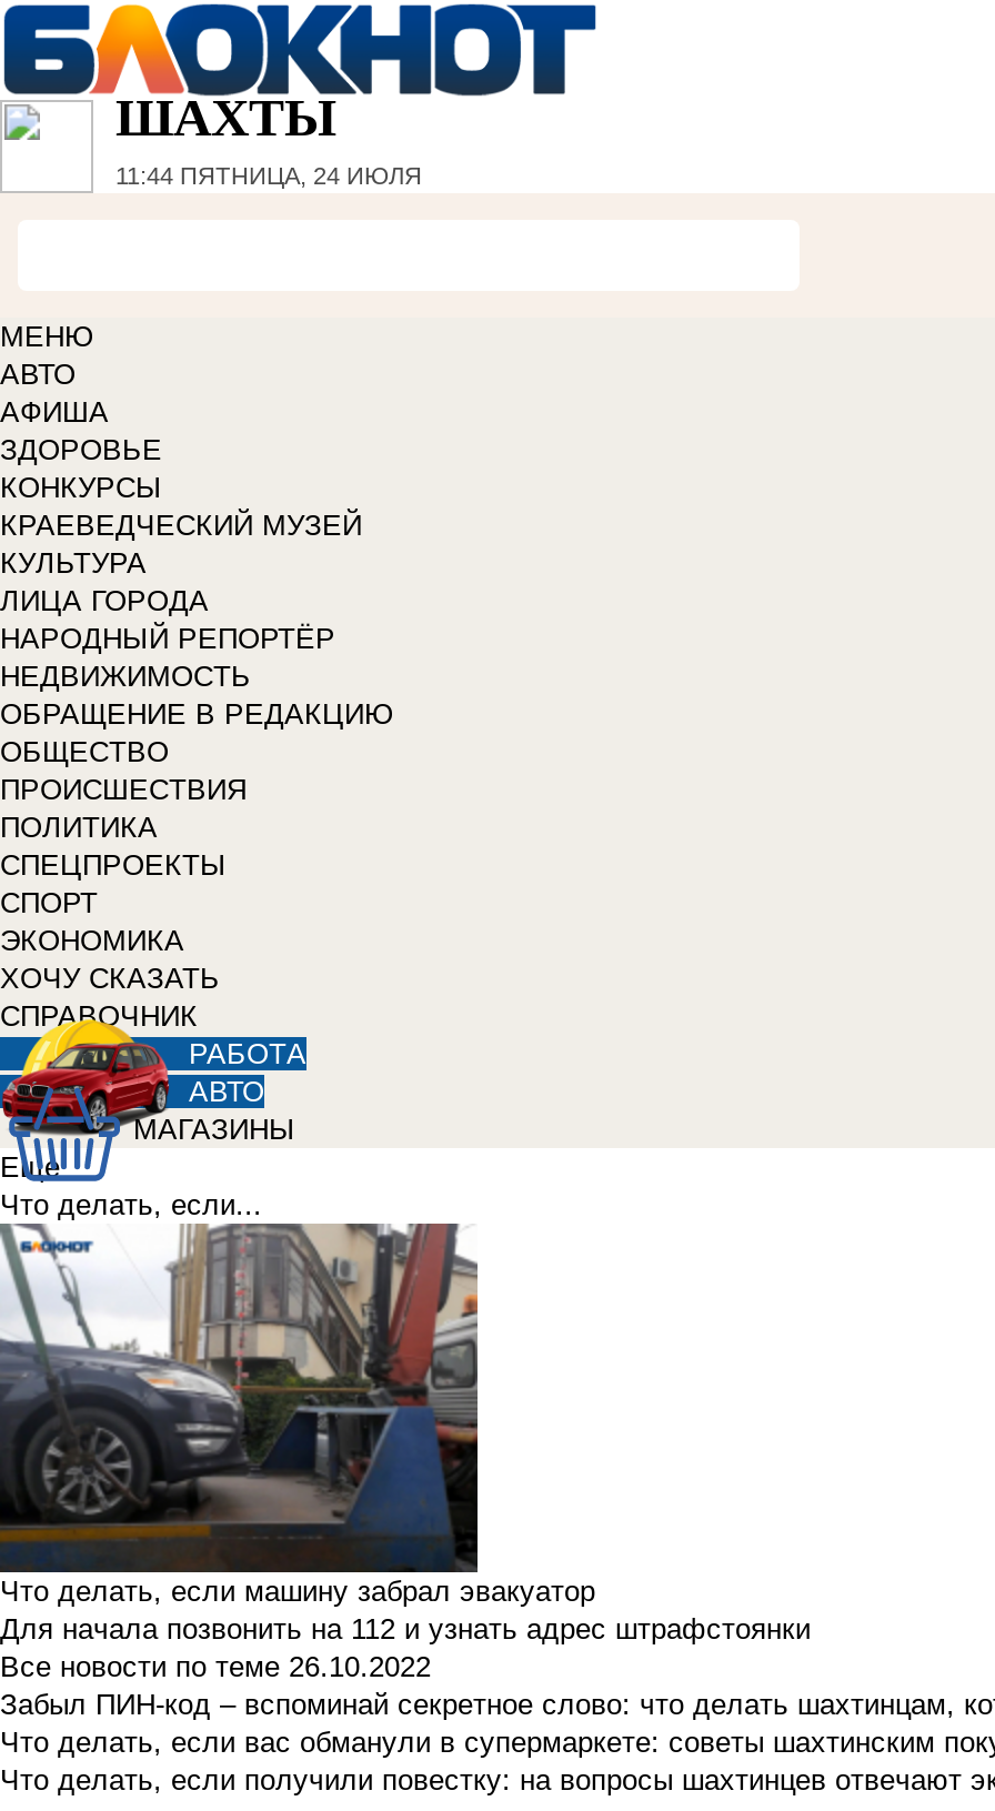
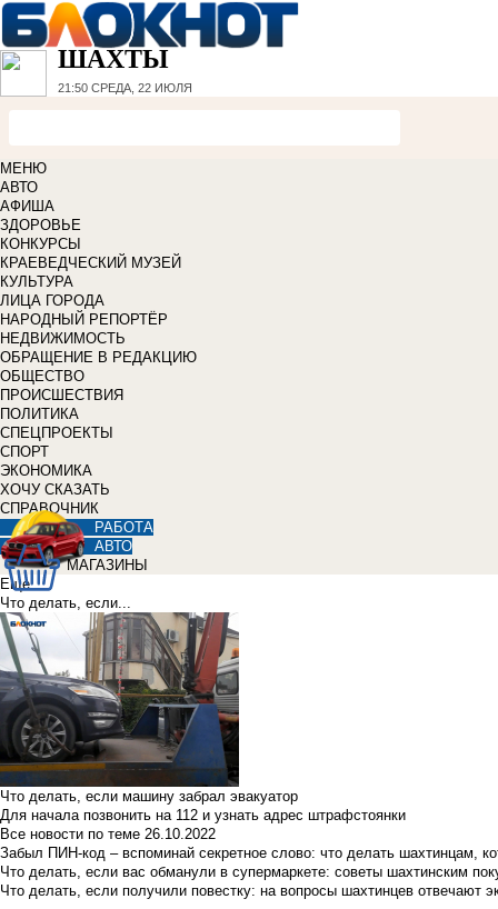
[115,163,422,190] 11:44 ПЯТНИЦА, 24 ИЮЛЯ -> [58,82,192,95] 21:50 СРЕДА, 22 ИЮЛЯ

